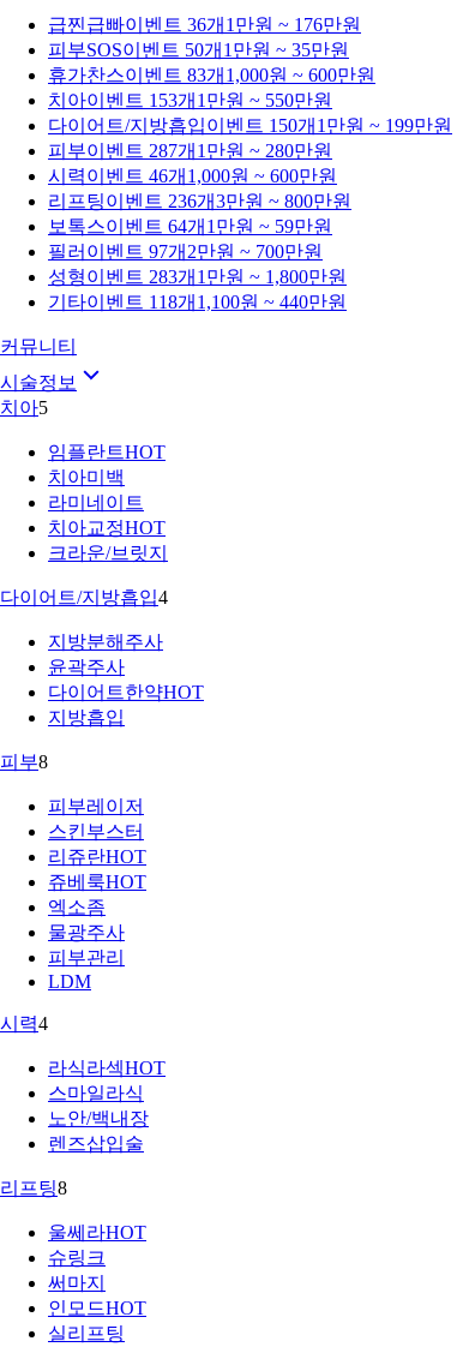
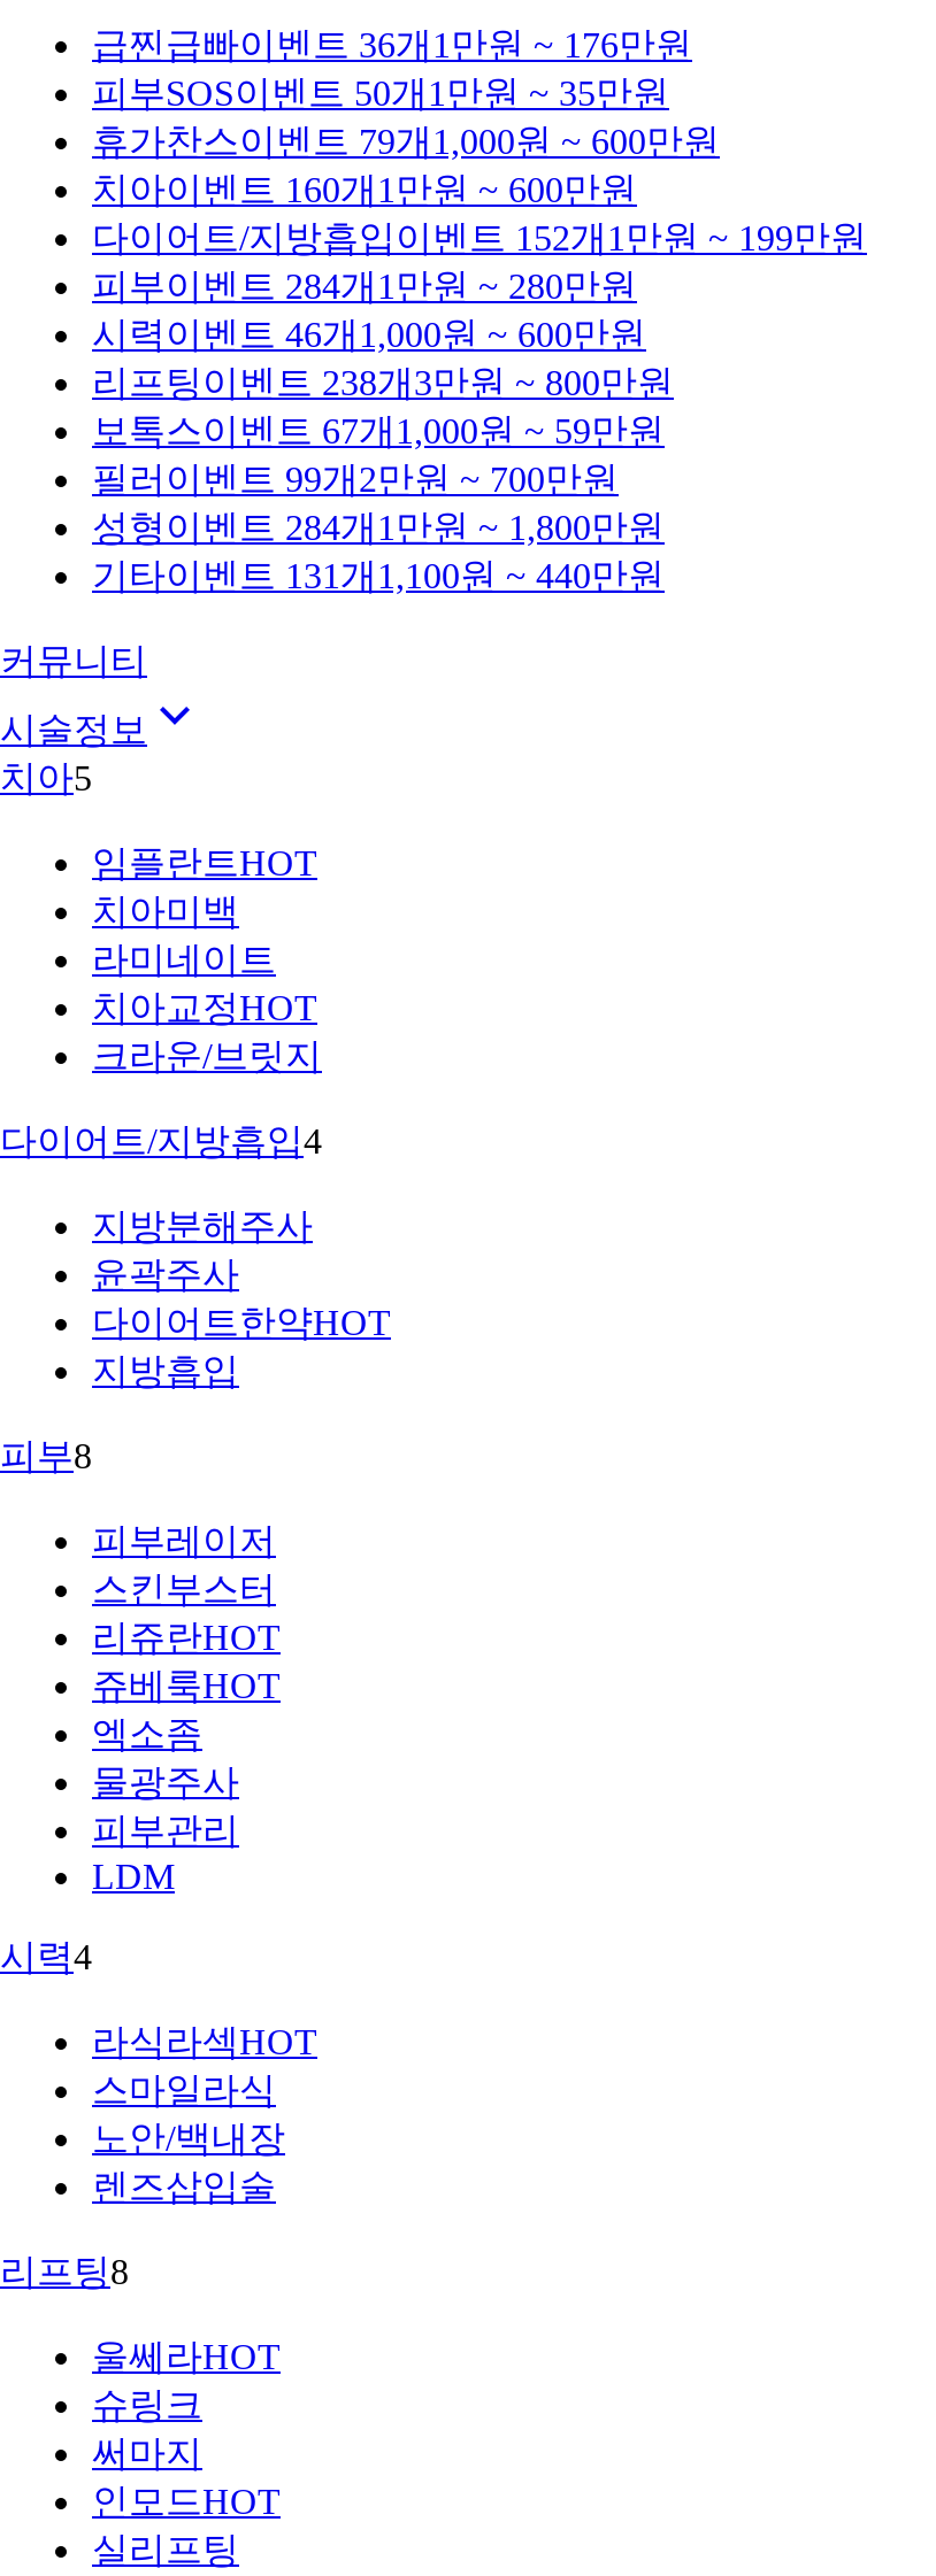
[48,65,375,85] 휴가찬스 이벤트 83개 1,000원 ~ 600만원 -> [92,122,720,161] 휴가찬스 이벤트 79개 1,000원 ~ 600만원
[48,90,332,110] 치아이벤트 153개 1만원 ~ 550만원 -> [92,170,637,209] 치아이벤트 160개 1만원 ~ 600만원
[48,115,452,136] 다이어트/지방흡입 이벤트 150개 1만원 ~ 199만원 -> [92,218,867,257] 다이어트/지방흡입 이벤트 152개 1만원 ~ 199만원
[48,140,332,161] 피부이벤트 287개 1만원 ~ 280만원 -> [92,267,637,306] 피부이벤트 284개 1만원 ~ 280만원
[48,191,351,211] 리프팅 이벤트 236개3만원 ~ 800만원 -> [92,363,674,402] 리프팅 이벤트 238개3만원 ~ 800만원
[48,216,332,237] 보톡스 이벤트 64개 1만원 ~ 59만원 -> [92,411,665,450] 보톡스 이벤트 67개 1,000원 ~ 59만원
[48,241,323,262] 필러 이벤트 97개2만원 ~ 700만원 -> [92,460,619,499] 필러 이벤트 99개2만원 ~ 700만원
[48,267,347,287] 성형 이벤트 283개 1만원 ~ 1,800만원 -> [92,508,665,547] 성형 이벤트 284개 1만원 ~ 1,800만원
[48,292,347,312] 기타이벤트 118개 1,100원 ~ 440만원 -> [92,556,665,595] 기타이벤트 131개 1,100원 ~ 440만원

